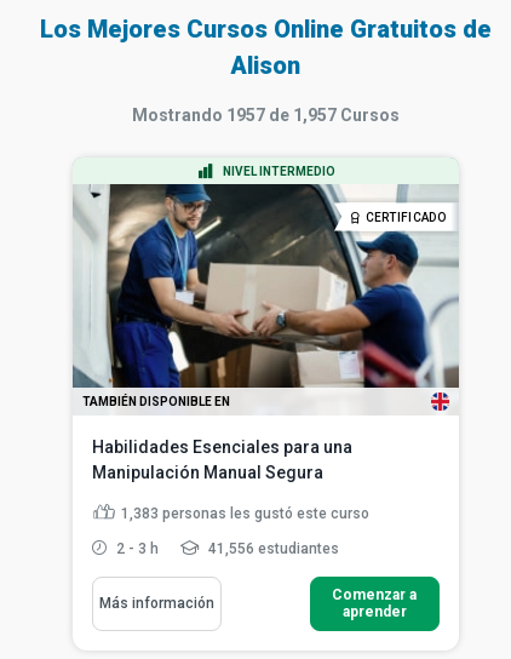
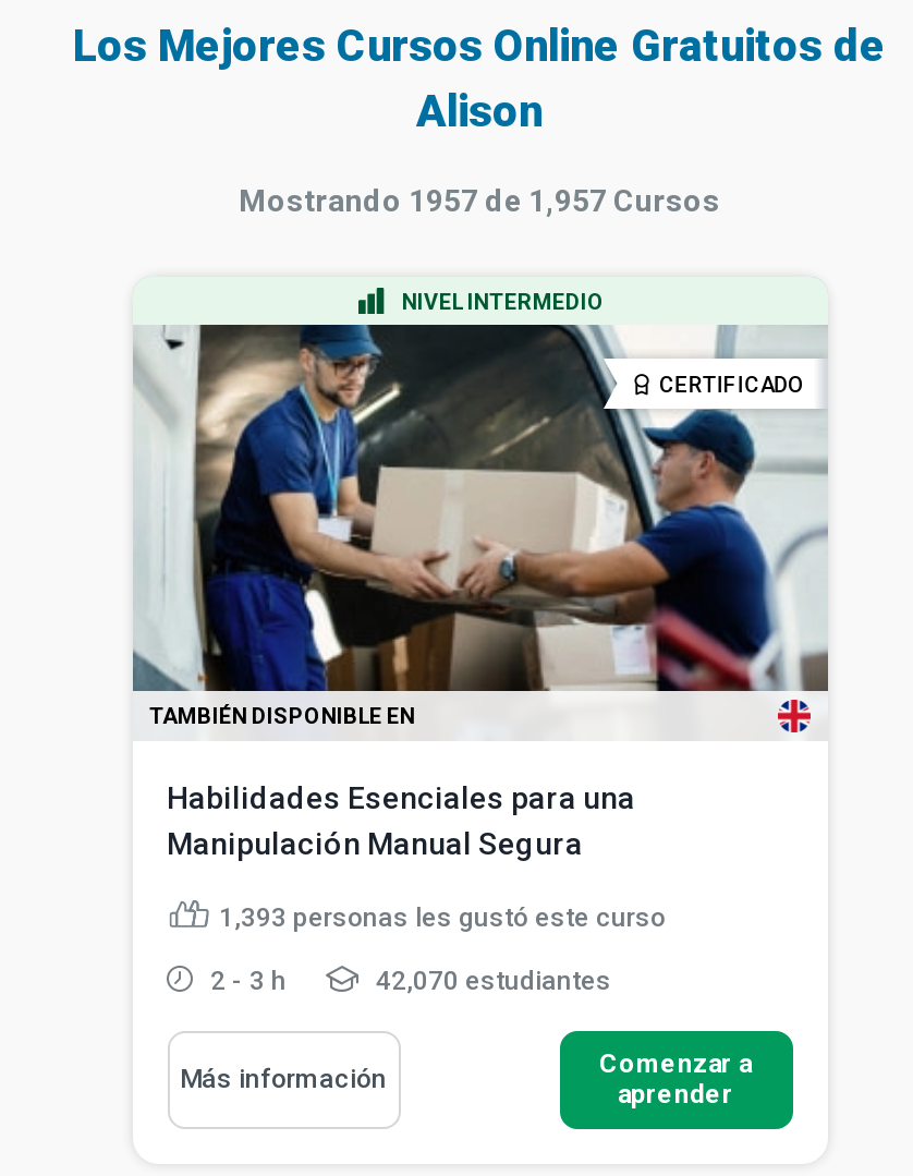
[120,505,369,522] 1,383 personas les gustó este curso -> [219,902,666,933] 1,393 personas les gustó este curso
[204,540,338,557] 41,556 estudiantes -> [369,965,611,995] 42,070 estudiantes

